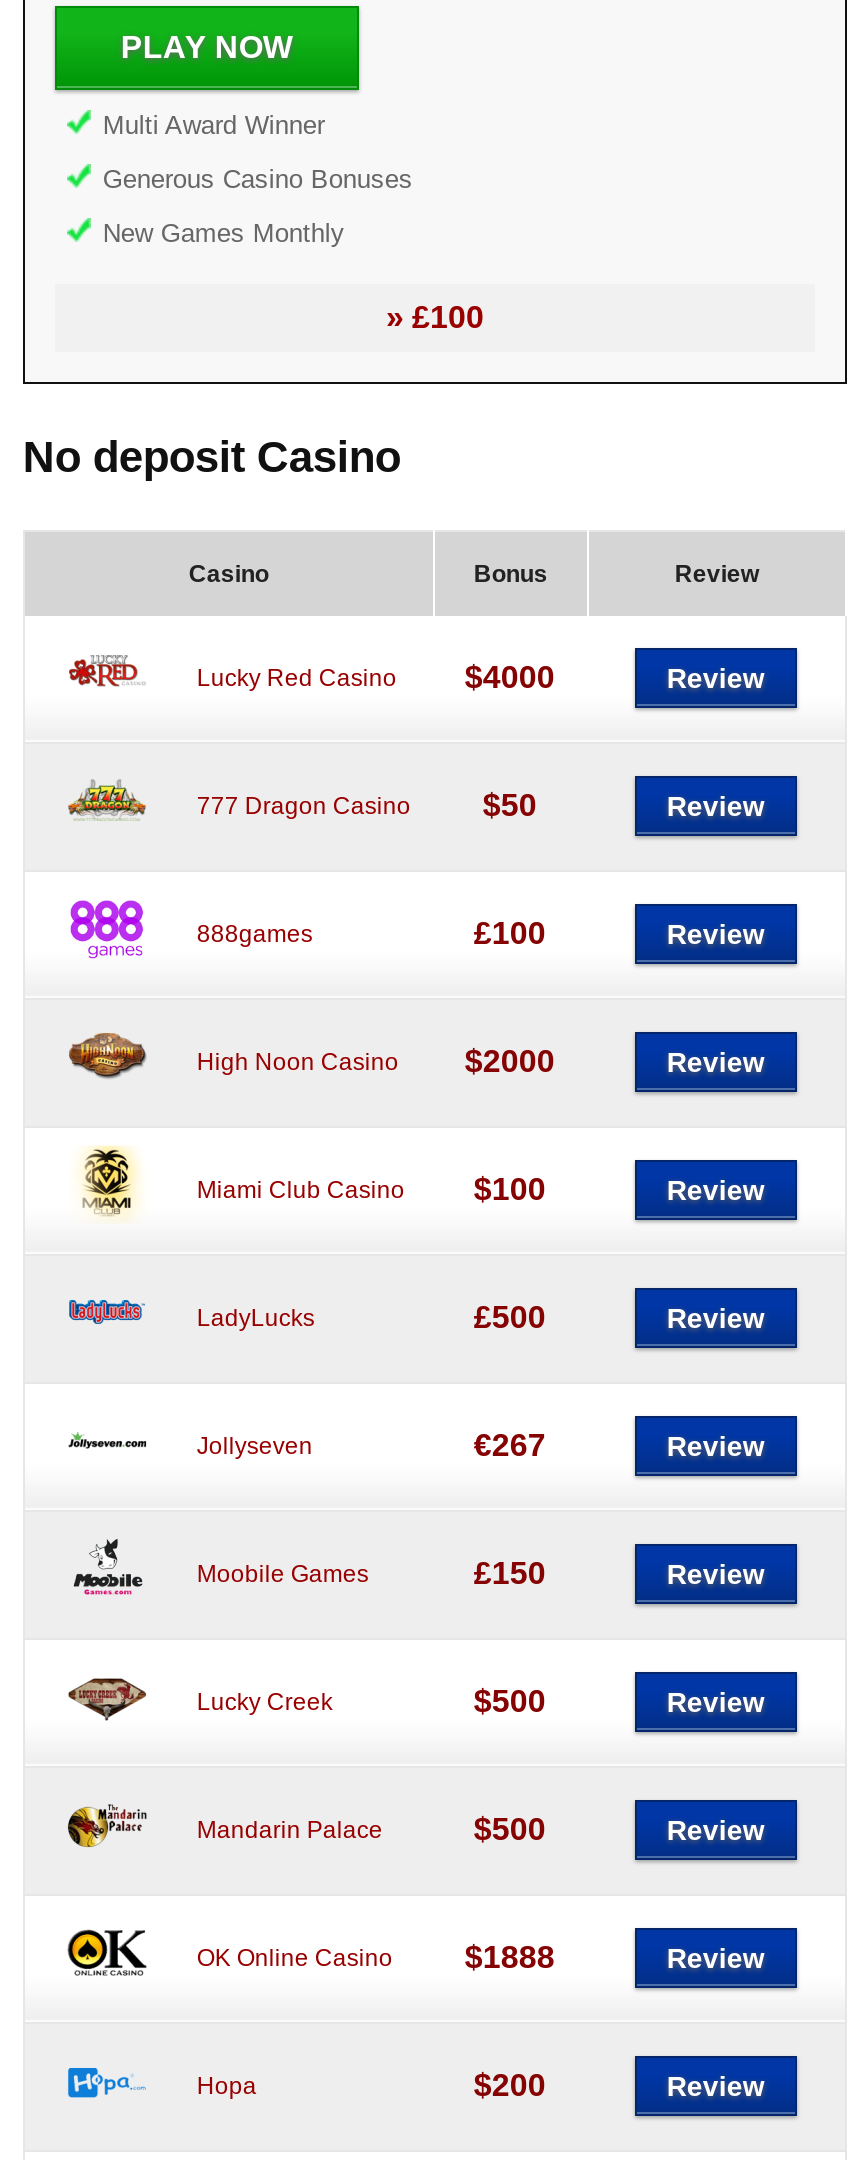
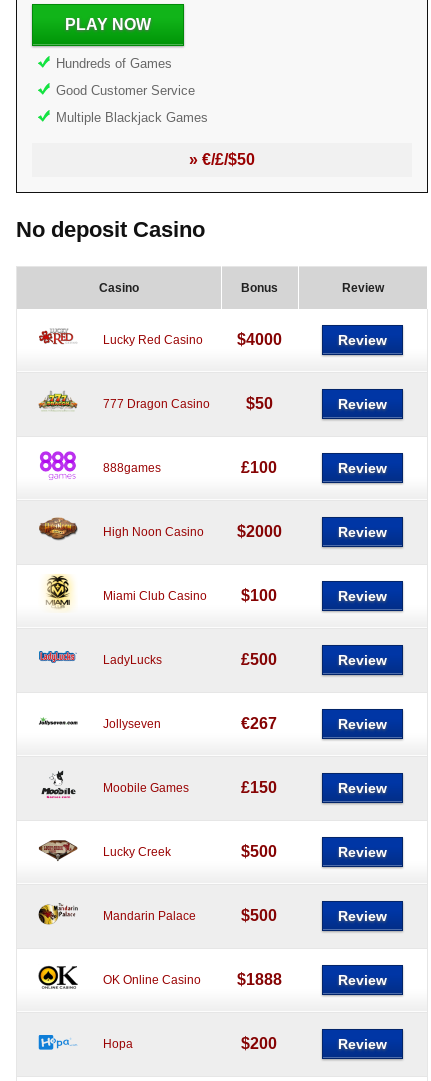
[103,110,325,140] Multi Award Winner -> [56,56,172,71] Hundreds of Games
[103,164,413,194] Generous Casino Bonuses -> [56,83,195,98] Good Customer Service
[103,218,345,248] New Games Monthly -> [56,110,208,125] Multiple Blackjack Games
[386,300,484,334] » £100 -> [189,151,255,168] » €/£/$50

